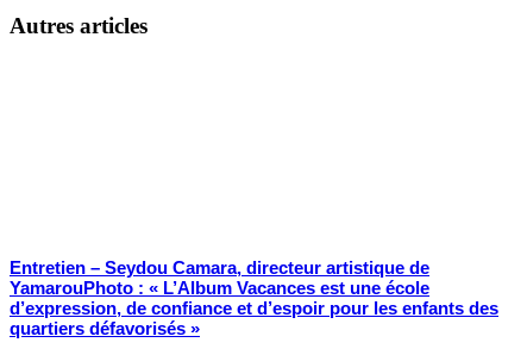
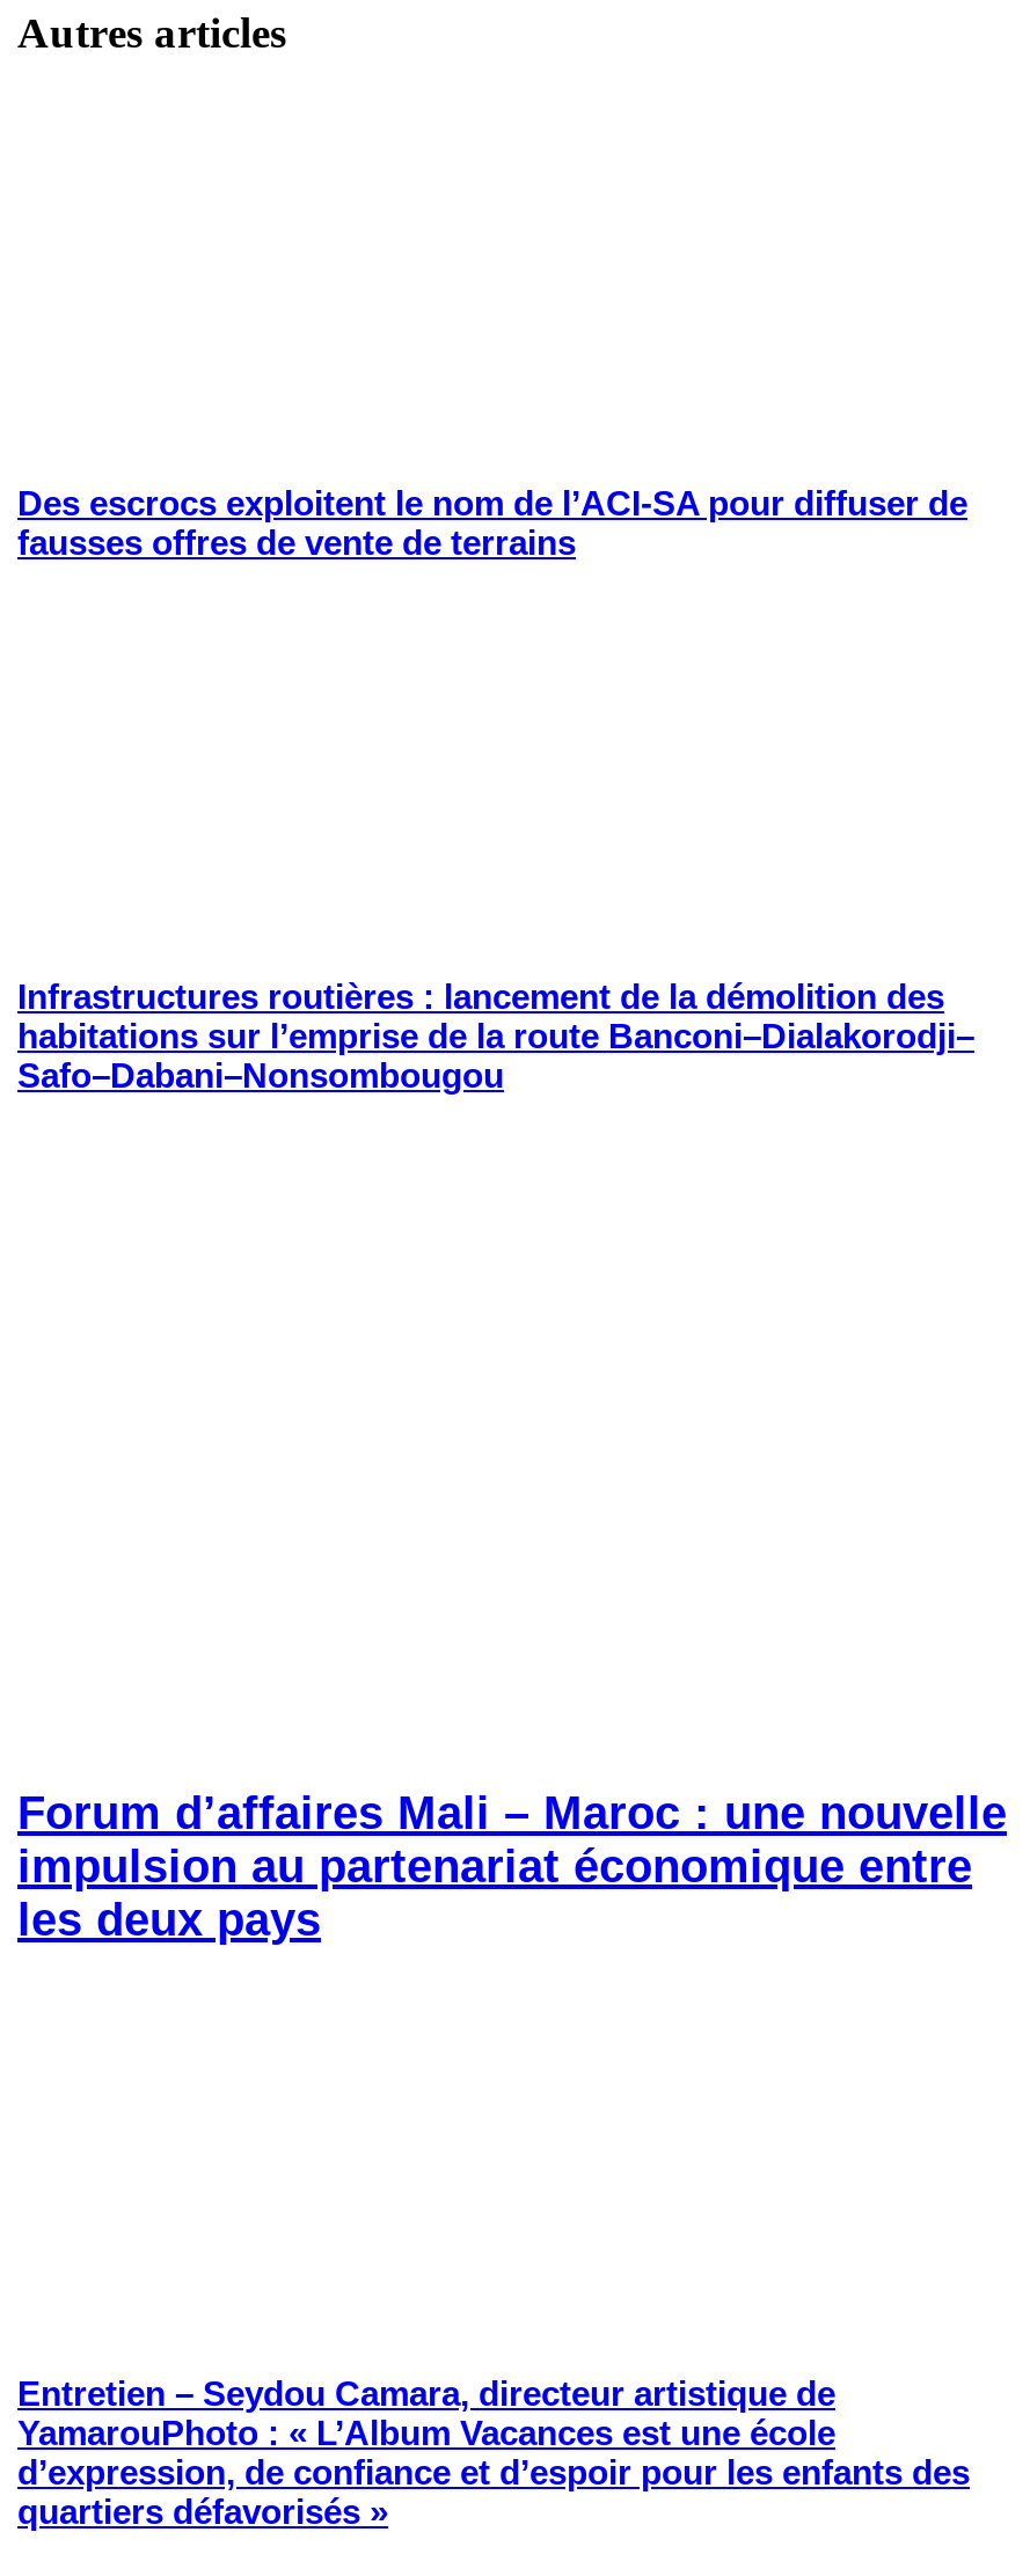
none -> [17,483,967,562] Des escrocs exploitent le nom de l’ACI-SA pour diffuser de | fausses offres de vente de terrains
none -> [17,977,974,1095] Infrastructures routières : lancement de la démolition des | habitations sur l’emprise de la route Banconi–Dialakorodji– | Safo–Dabani–Nonsombougou
none -> [17,1788,1007,1945] Forum d’affaires Mali – Maroc : une nouvelle | impulsion au partenariat économique entre | les deux pays

